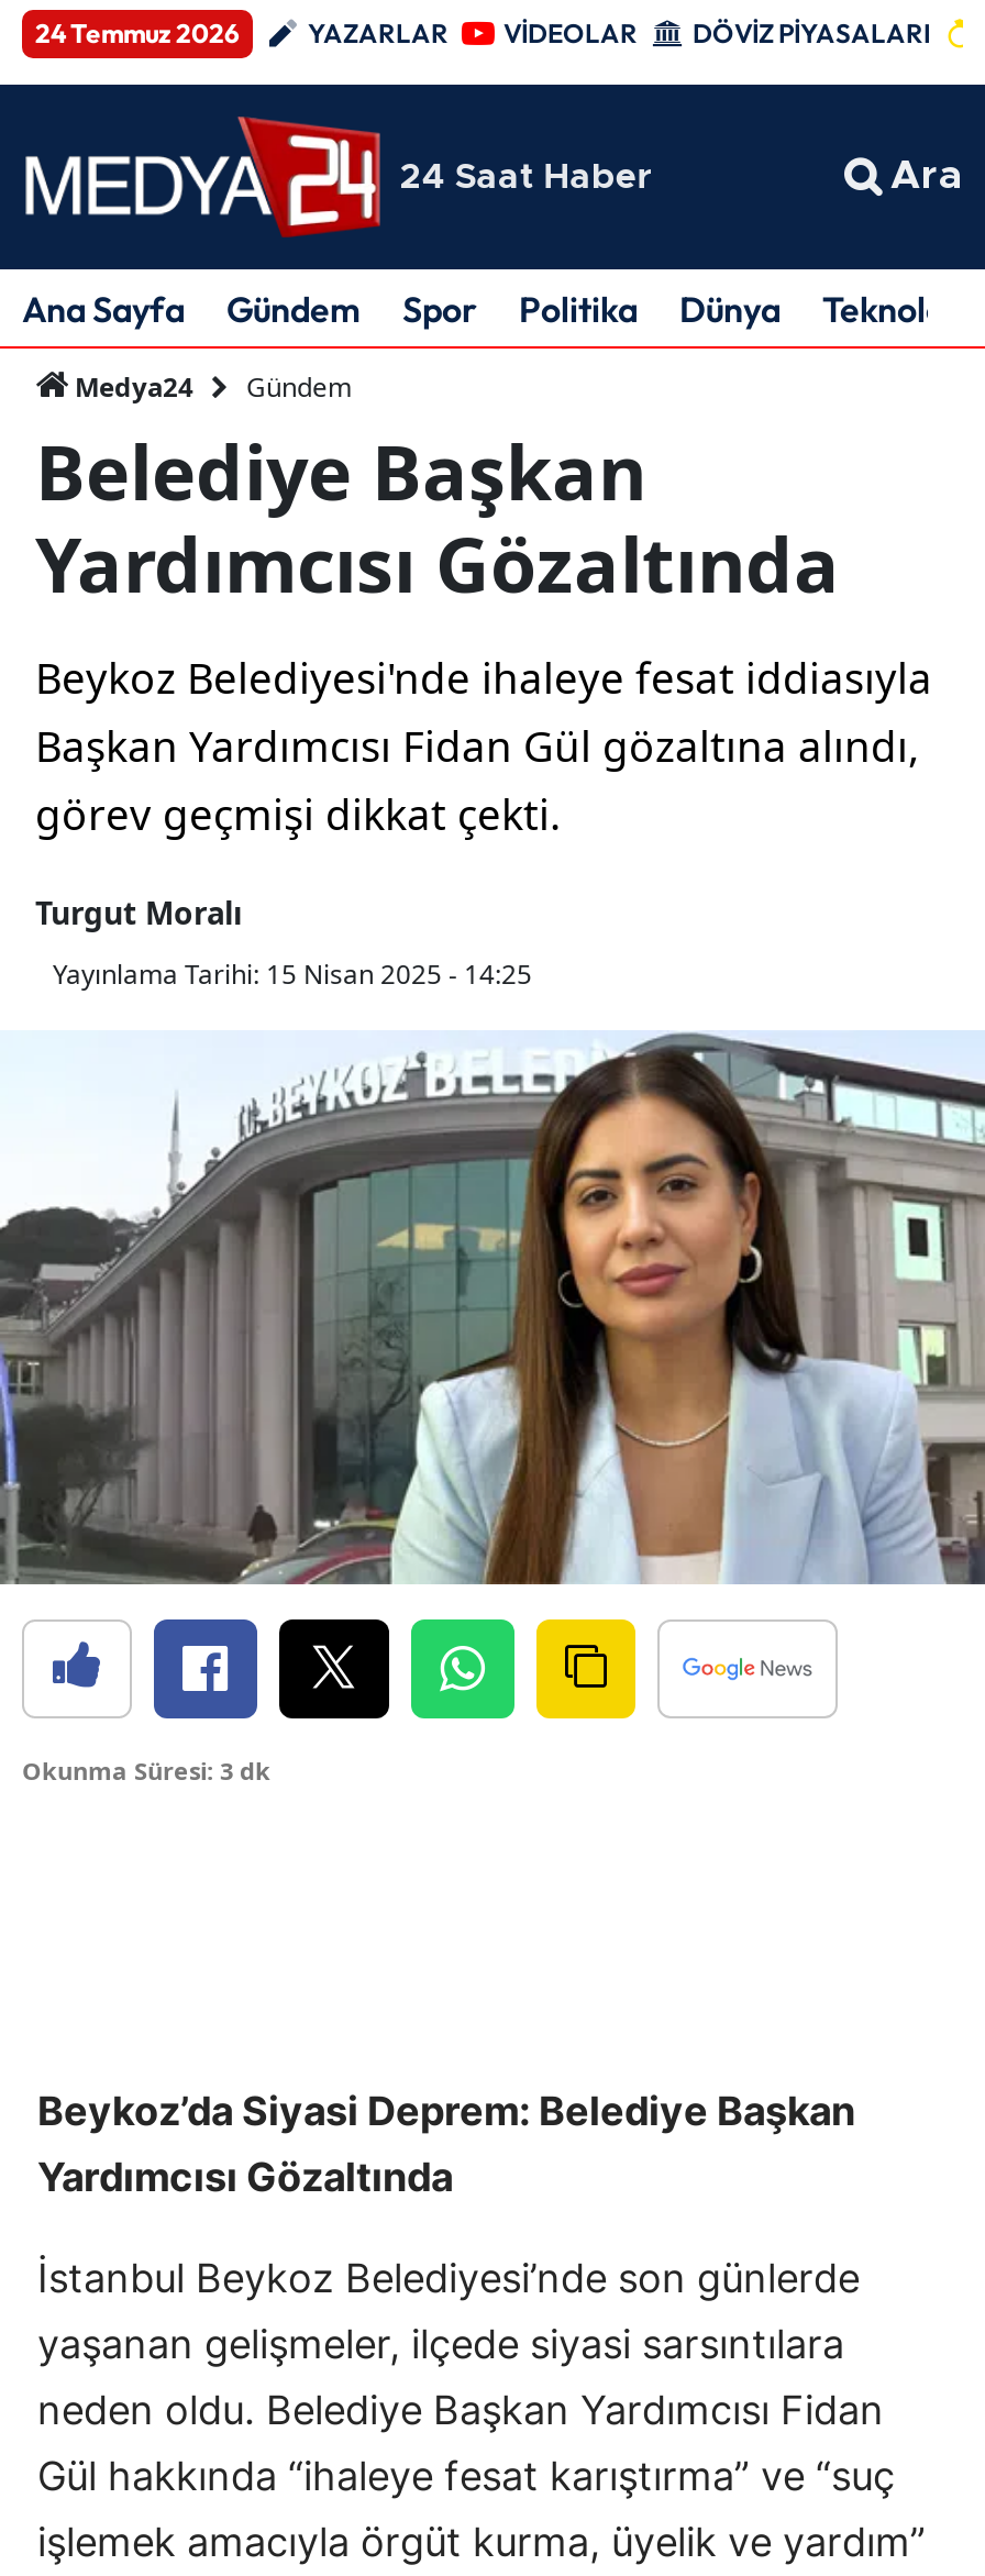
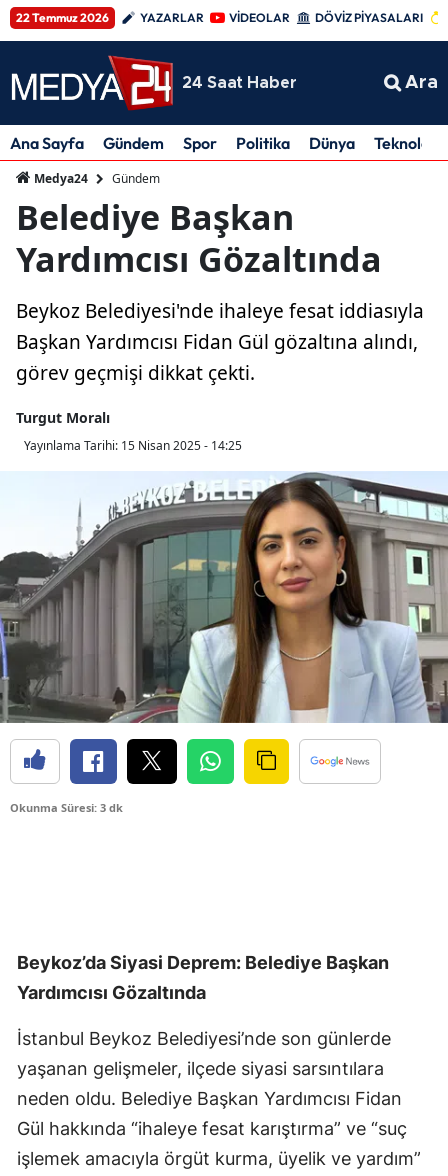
[35,15,240,48] 24 Temmuz 2026 -> [16,9,109,24] 22 Temmuz 2026

